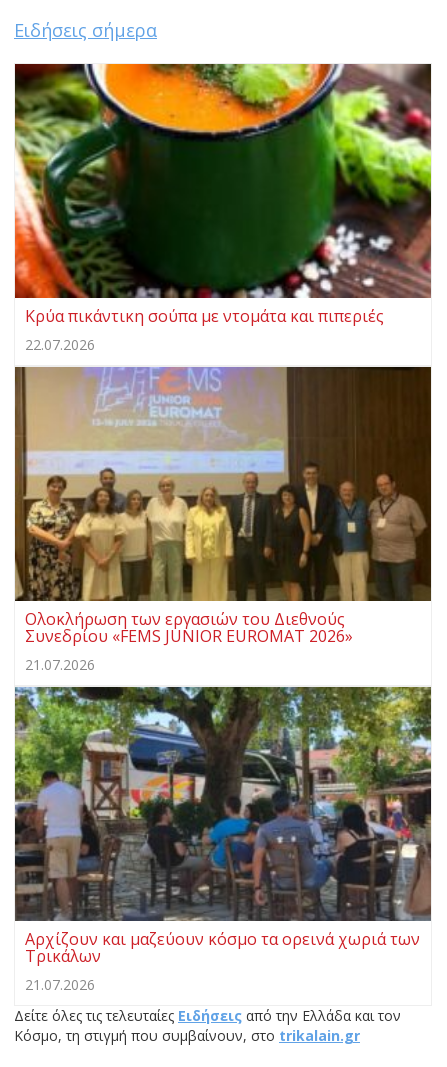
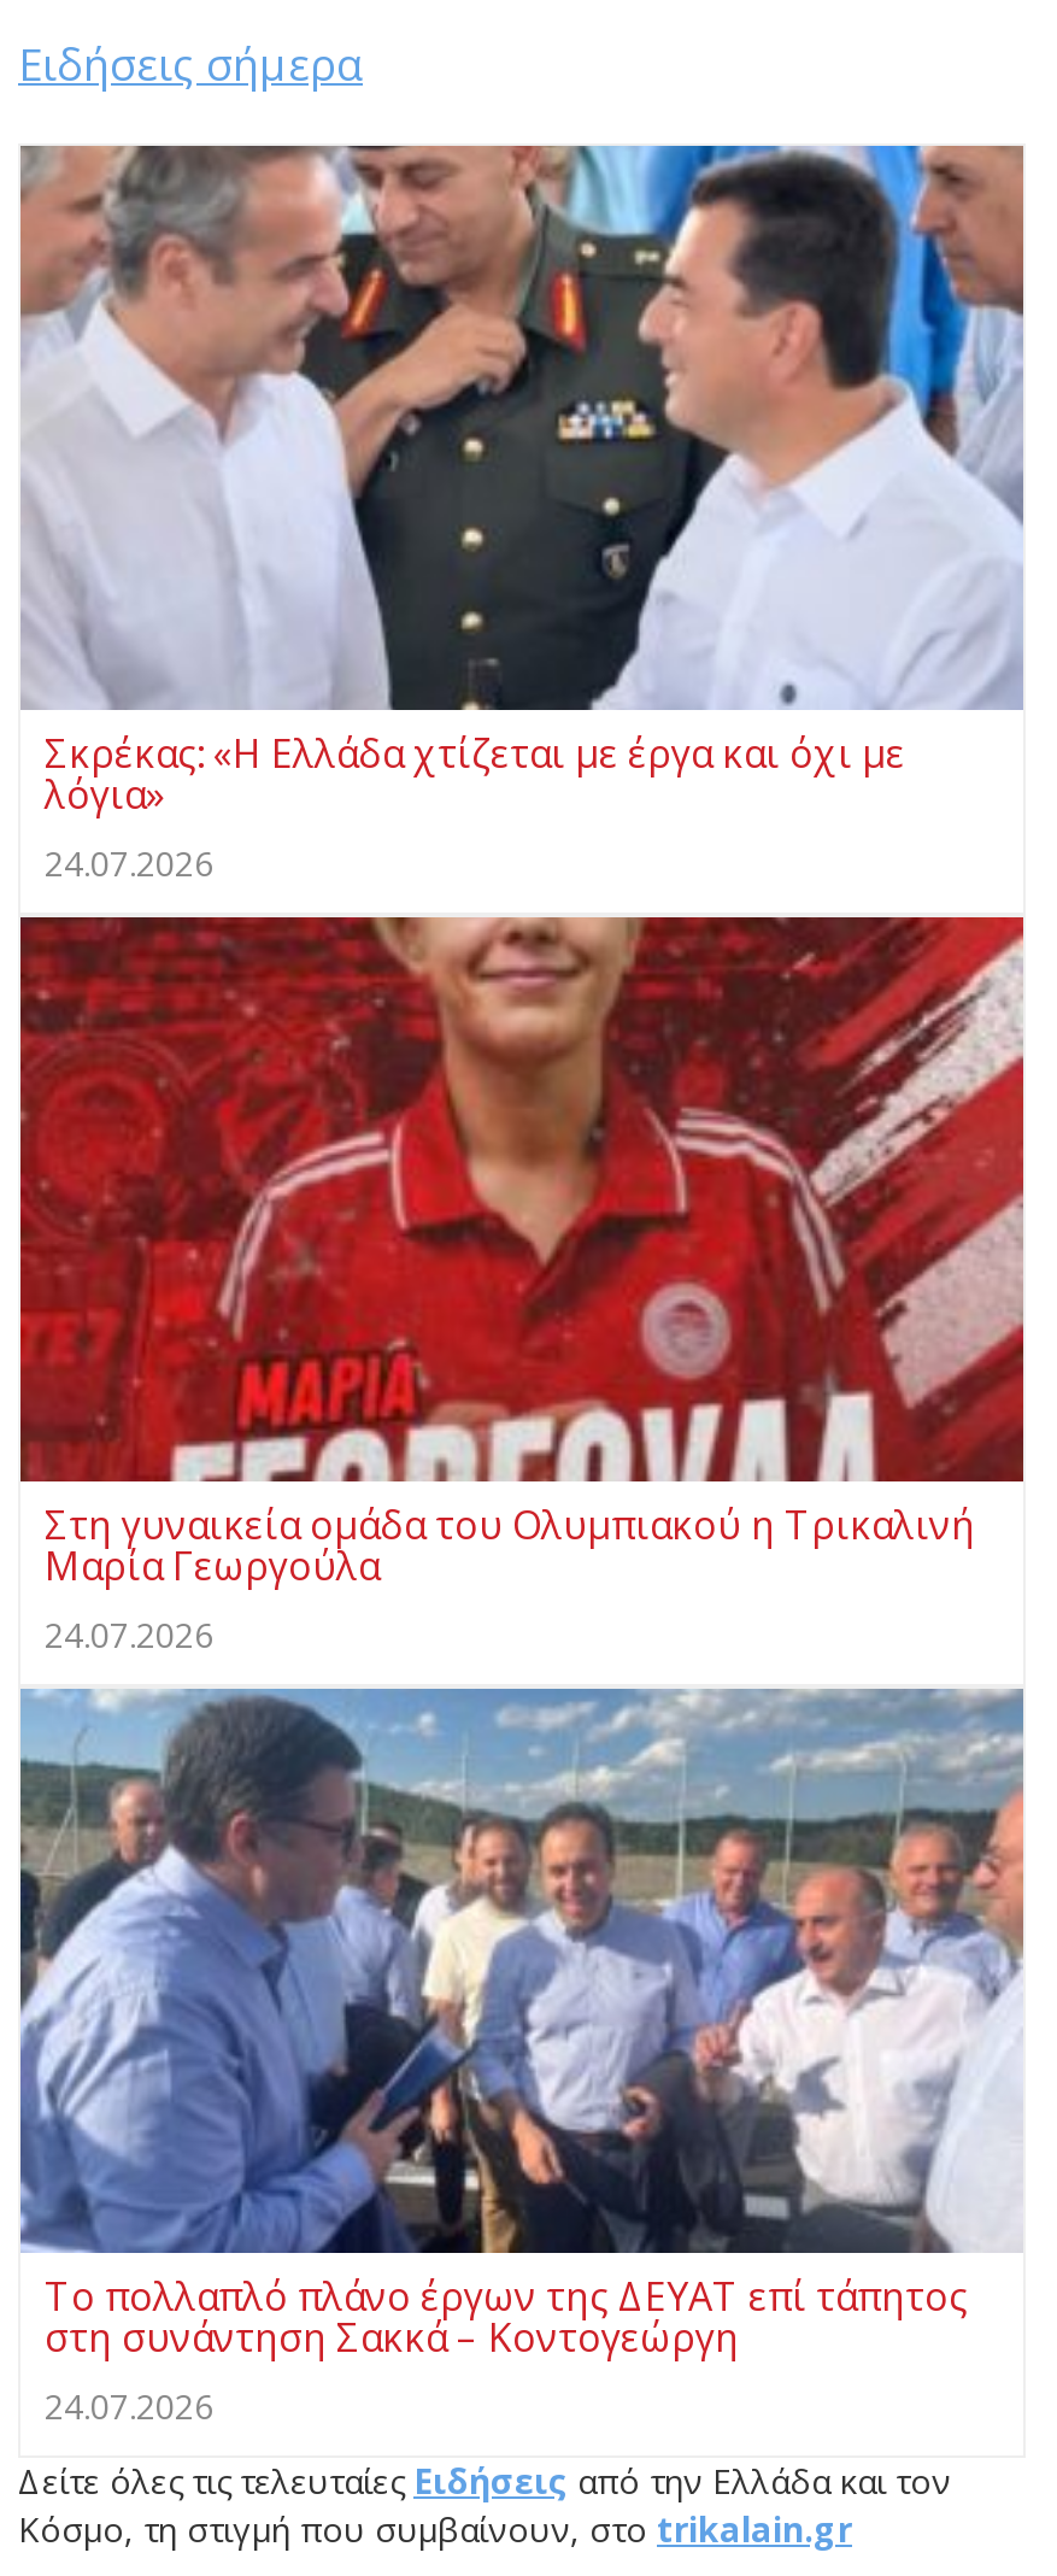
[14,63,432,354] [image] | Κρύα πικάντικη σούπα με ντομάτα και πιπεριές | 22.07.2026 -> [18,143,1026,886] [image] | Σκρέκας: «H Ελλάδα χτίζεται με έργα και όχι με | λόγια» | 24.07.2026
[14,366,432,674] [image] | Ολοκλήρωση των εργασιών του Διεθνούς | Συνεδρίου «FEMS JUNIOR EUROMAT 2026» | 21.07.2026 -> [18,915,1026,1657] [image] | Στη γυναικεία ομάδα του Ολυμπιακού η Τρικαλινή | Μαρία Γεωργούλα | 24.07.2026
[14,686,432,994] [image] | Αρχίζουν και μαζεύουν κόσμο τα ορεινά χωριά των | Τρικάλων | 21.07.2026 -> [18,1686,1026,2429] [image] | Το πολλαπλό πλάνο έργων της ΔΕΥΑΤ επί τάπητος | στη συνάντηση Σακκά – Κοντογεώργη | 24.07.2026

